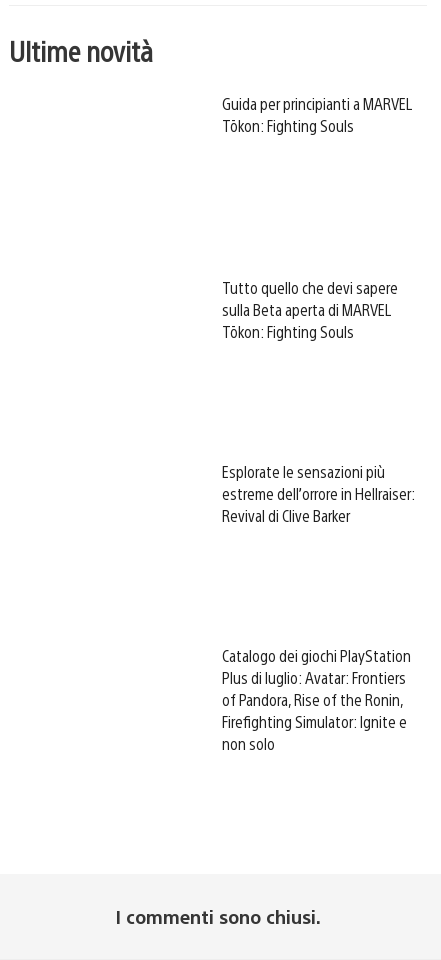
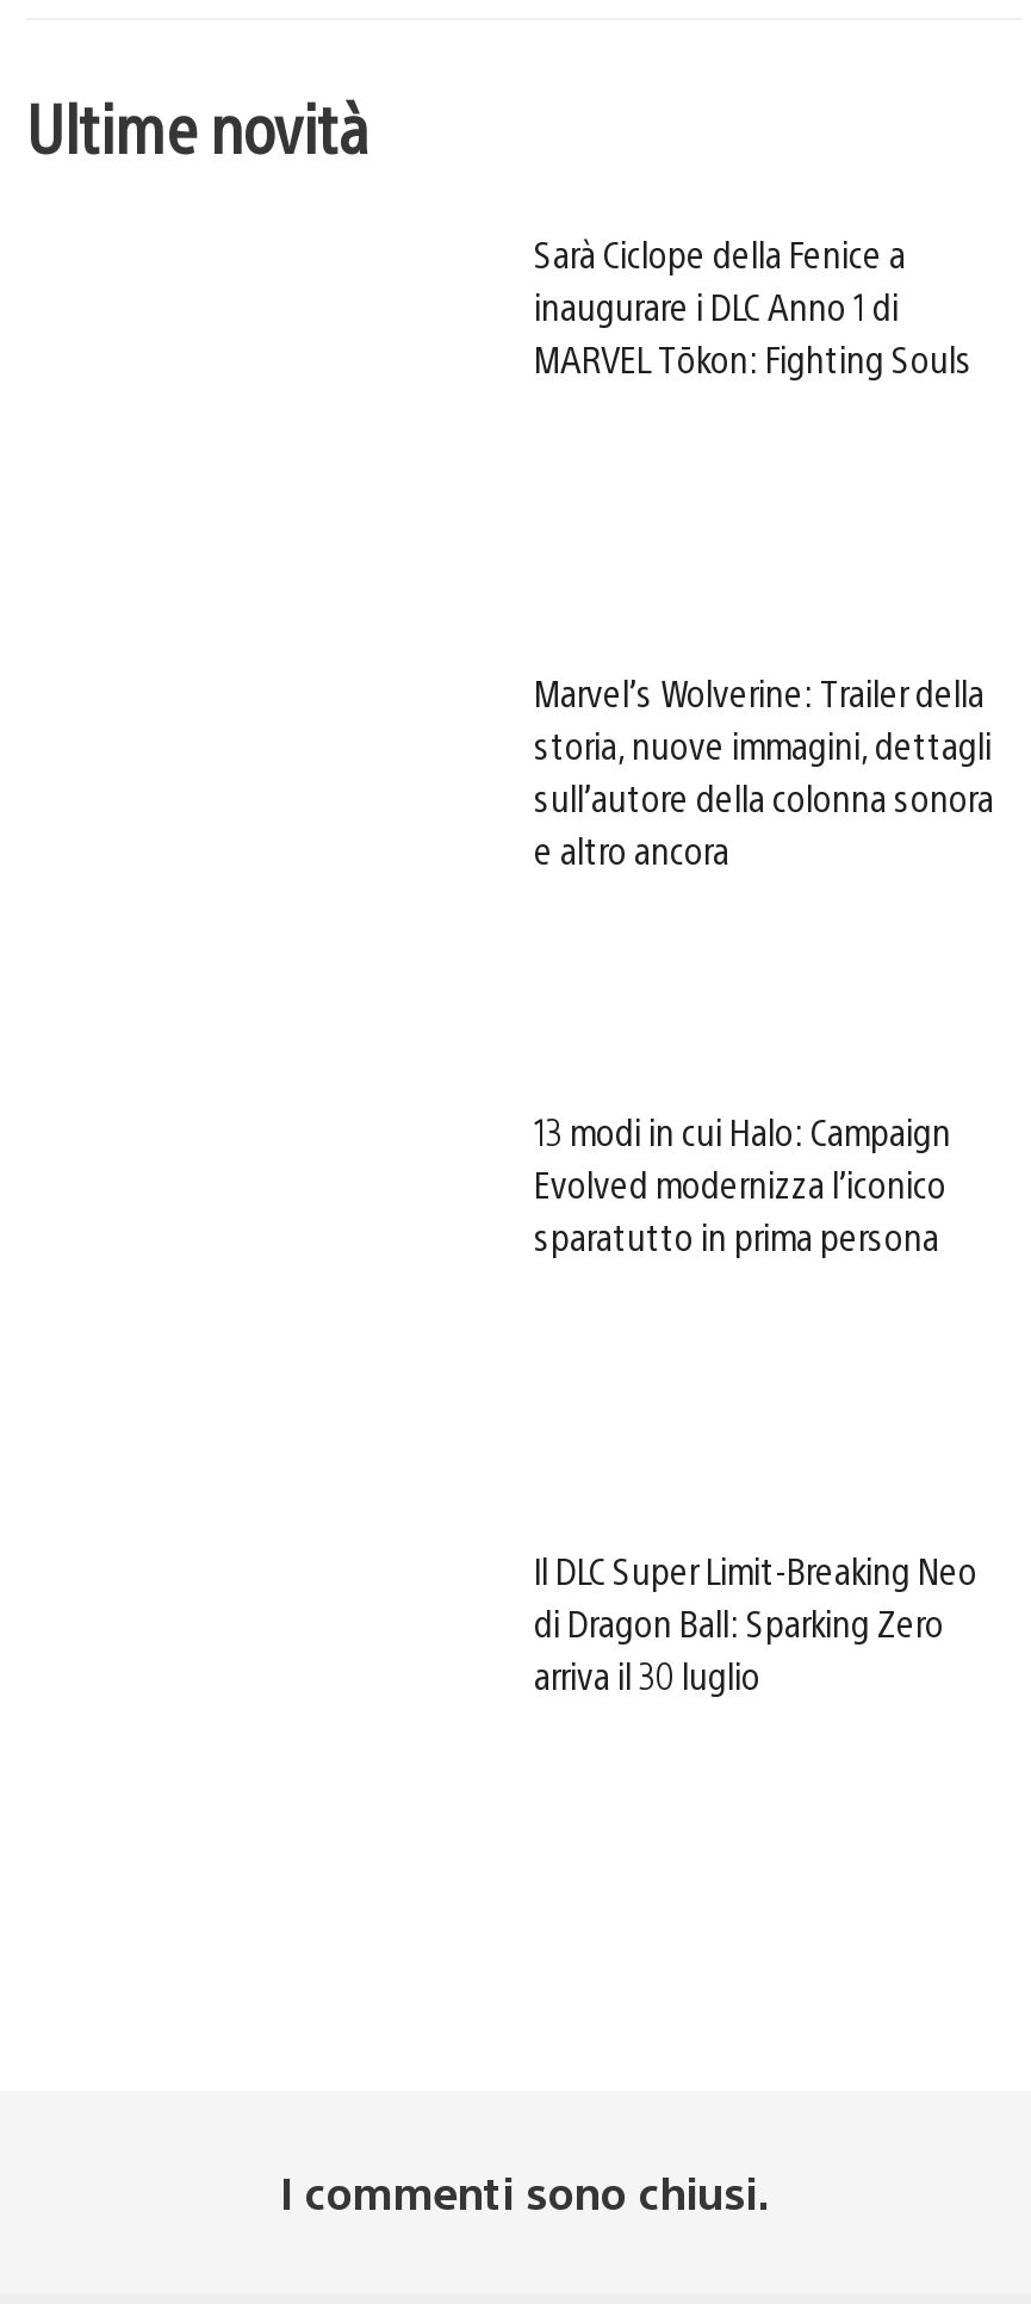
[222,93,412,136] Guida per principianti a MARVEL | Tōkon: Fighting Souls -> [534,227,973,382] Sarà Ciclope della Fenice a | inaugurare i DLC Anno 1 di | MARVEL Tōkon: Fighting Souls
[222,277,398,342] Tutto quello che devi sapere | sulla Beta aperta di MARVEL | Tōkon: Fighting Souls -> [534,666,994,874] Marvel’s Wolverine: Trailer della | storia, nuove immagini, dettagli | sull’autore della colonna sonora | e altro ancora
[222,461,415,526] Esplorate le sensazioni più | estreme dell’orrore in Hellraiser: | Revival di Clive Barker -> [534,1105,951,1260] 13 modi in cui Halo: Campaign | Evolved modernizza l’iconico | sparatutto in prima persona
[222,645,411,754] Catalogo dei giochi PlayStation | Plus di luglio: Avatar: Frontiers | of Pandora, Rise of the Ronin, | Firefighting Simulator: Ignite e | non solo -> [534,1544,977,1699] Il DLC Super Limit-Breaking Neo | di Dragon Ball: Sparking Zero | arriva il 30 luglio

